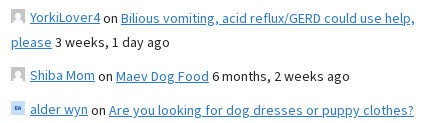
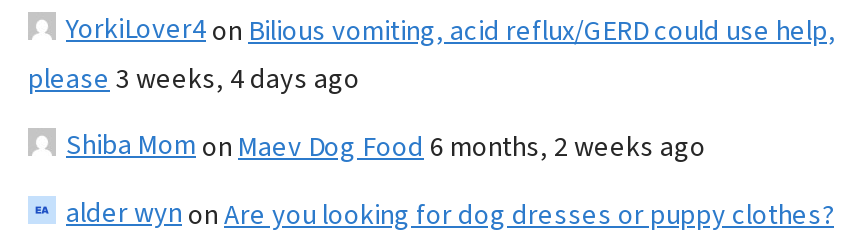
[11,33,170,53] please 3 weeks, 1 day ago -> [28,59,360,99] please 3 weeks, 4 days ago

